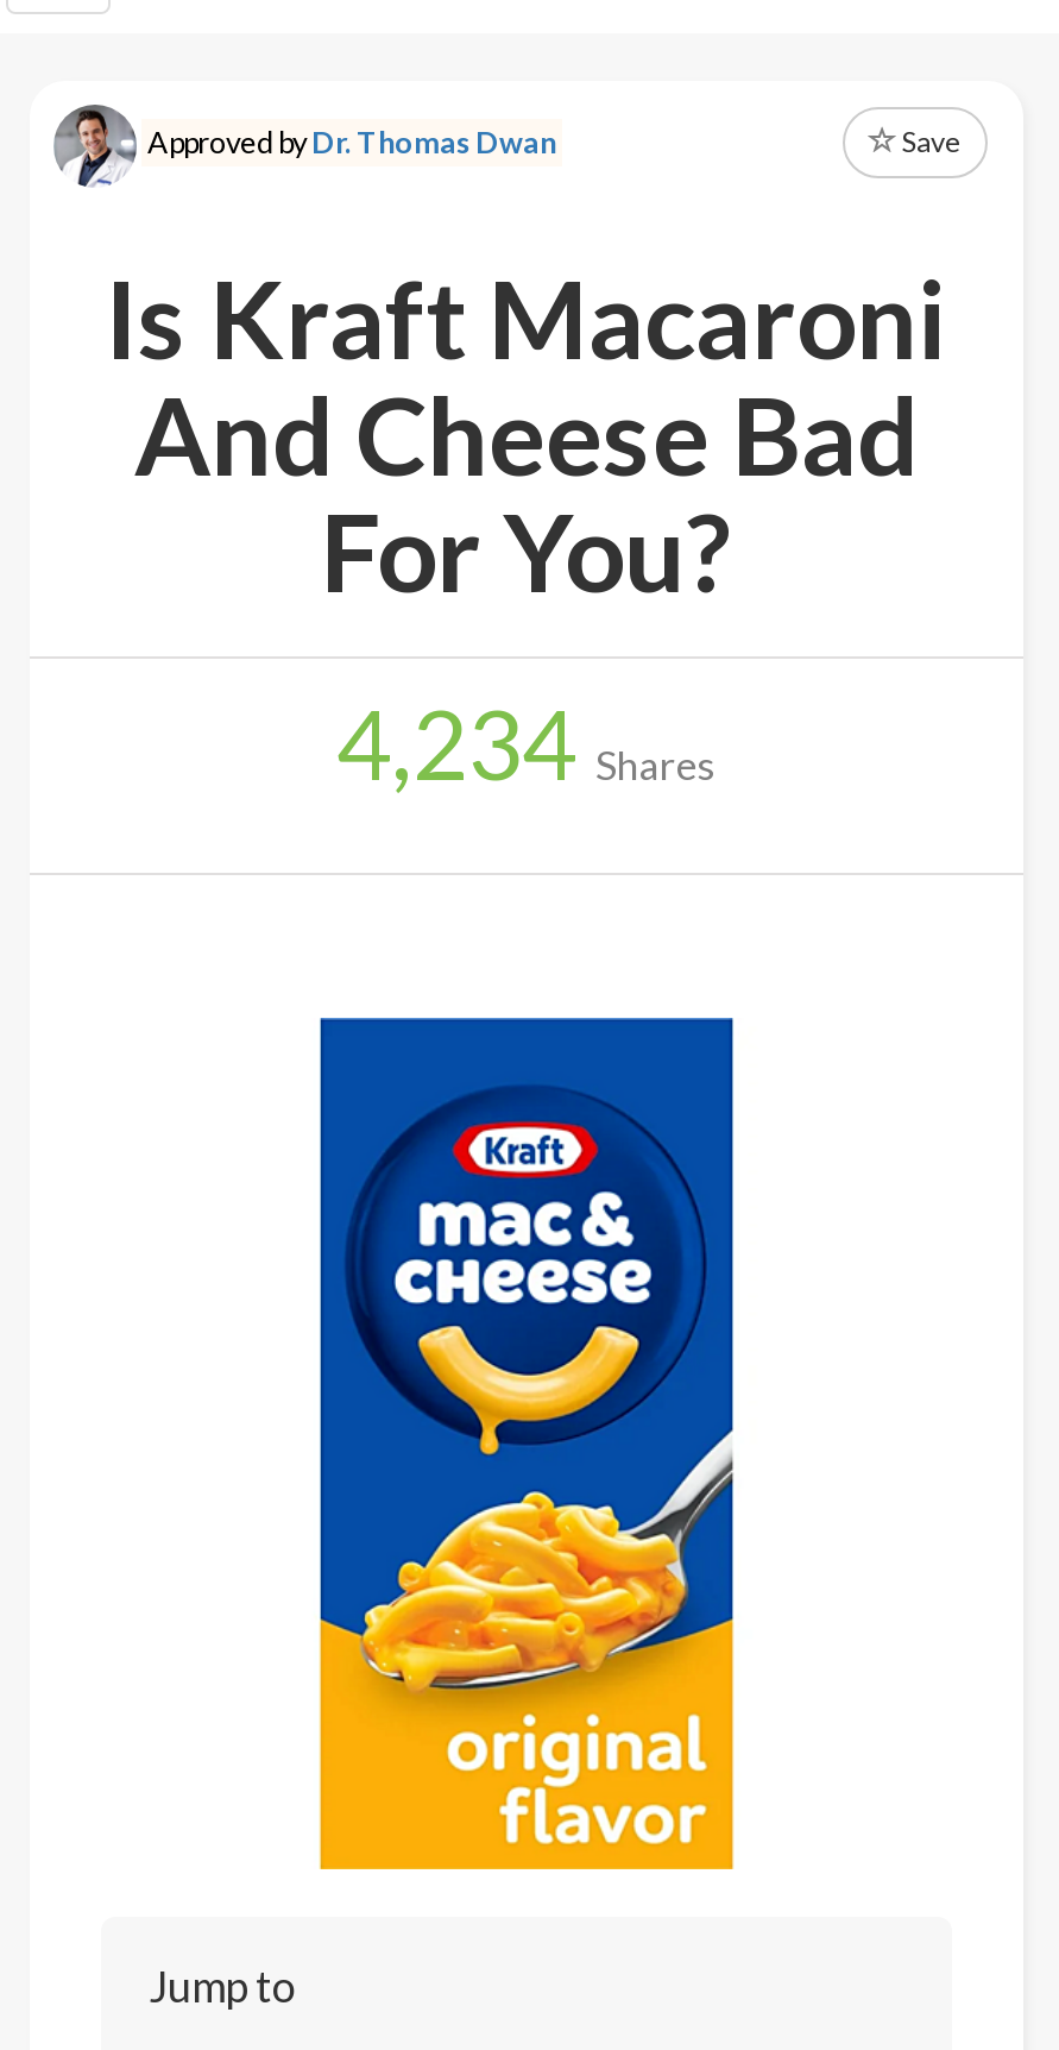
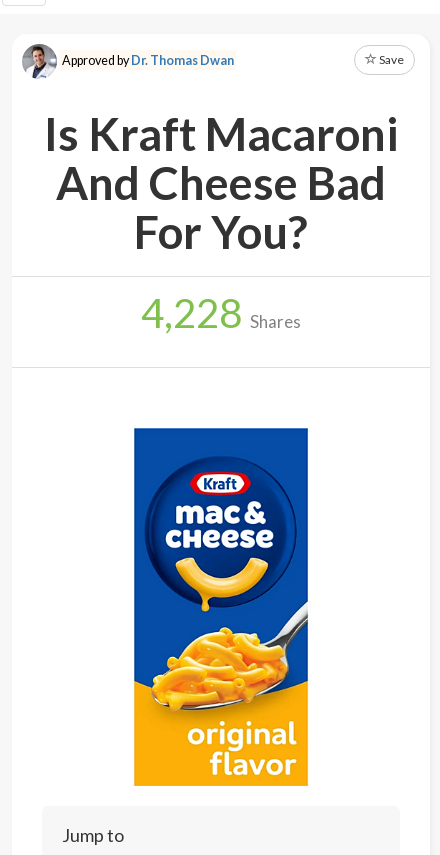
[336,685,717,801] 4,234 Shares -> [141,288,301,337] 4,228 Shares

